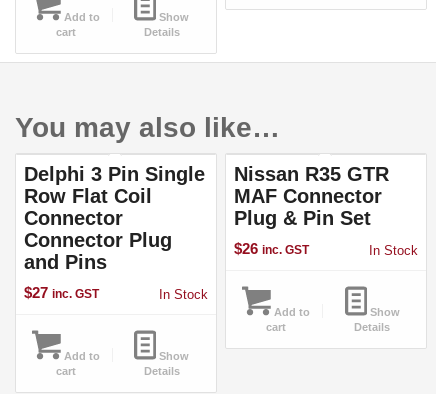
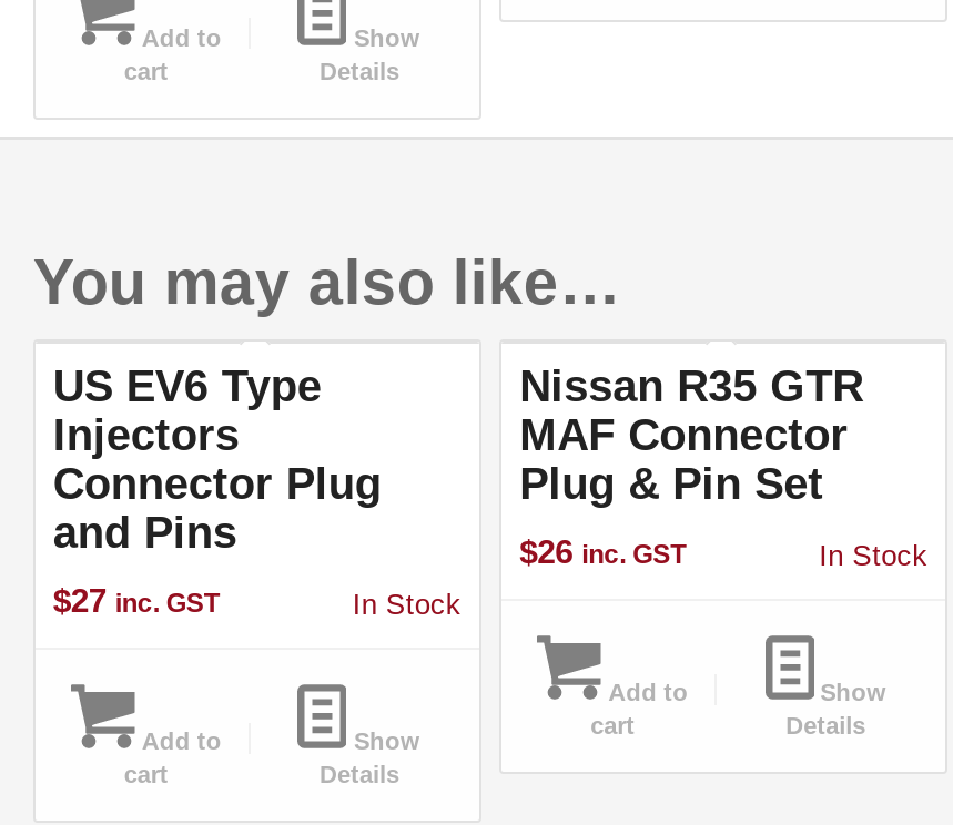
[24,163,205,229] Delphi 3 Pin Single | Row Flat Coil | Connector -> [53,361,322,459] US EV6 Type | Injectors

